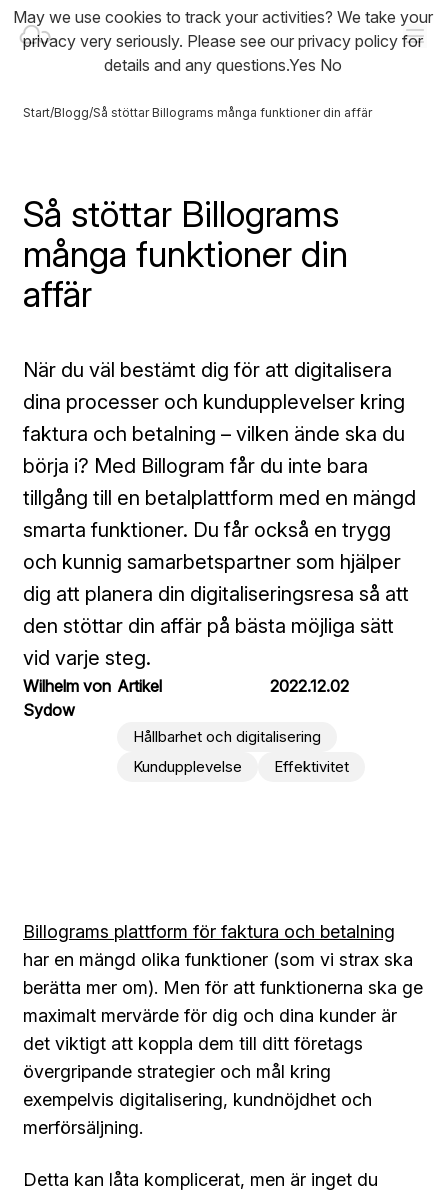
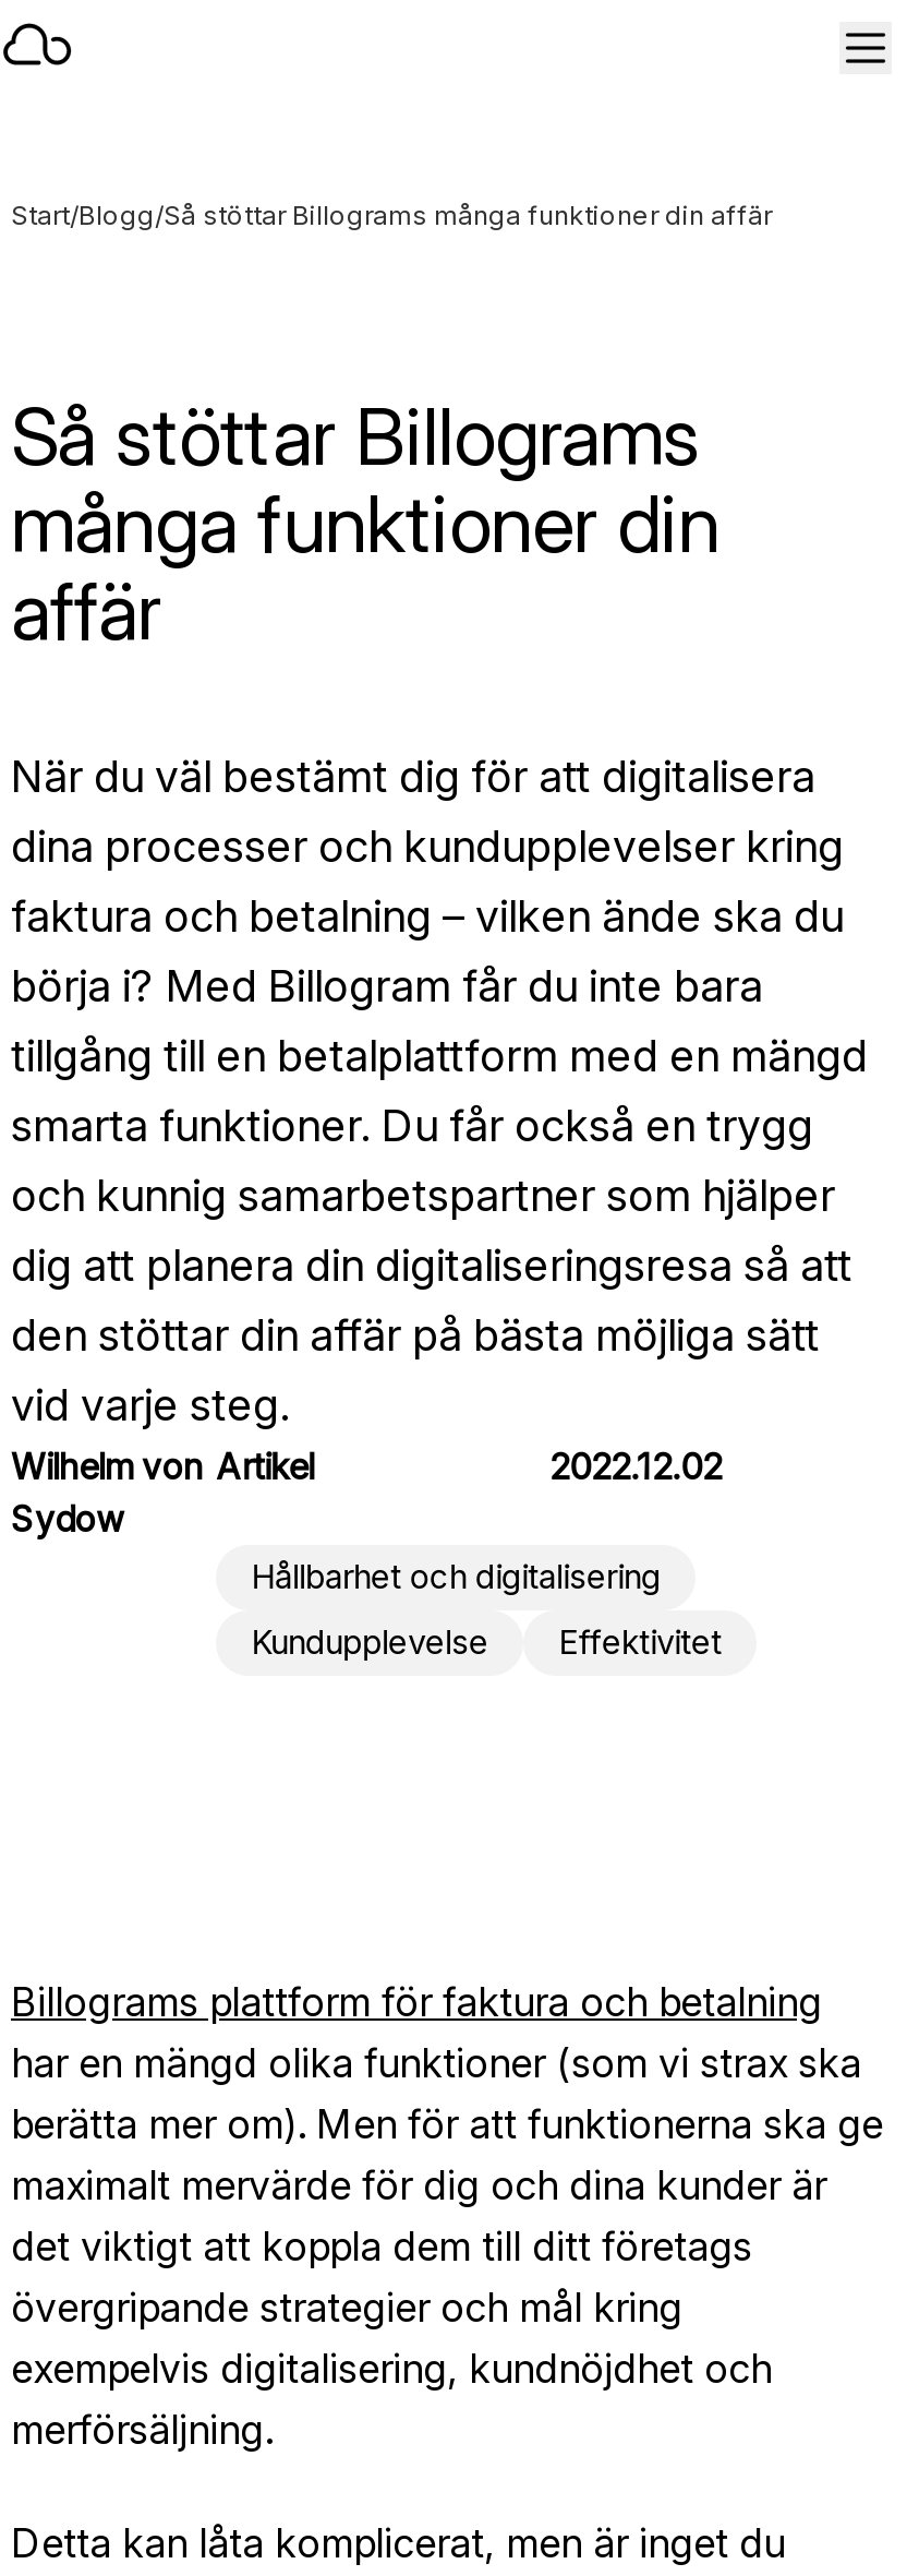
[13,7,433,75] May we use cookies to track your activities? We take your | privacy very seriously. Please see our privacy policy for | details and any questions.Yes No -> none

